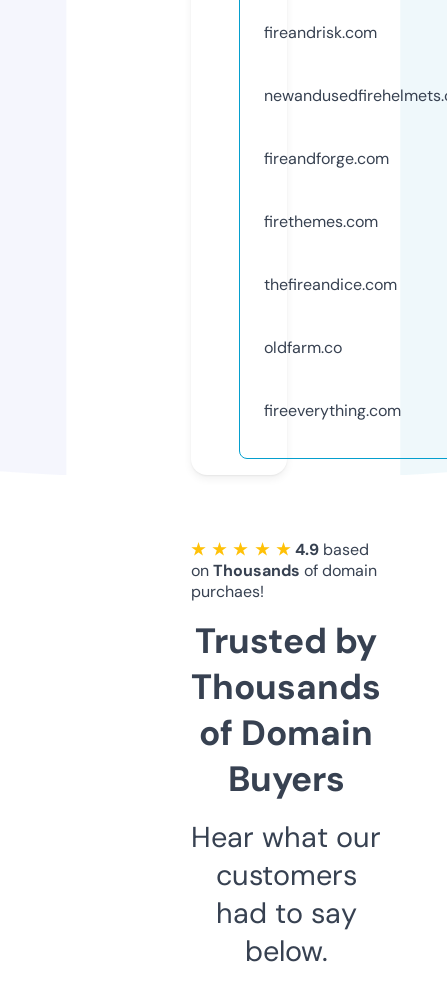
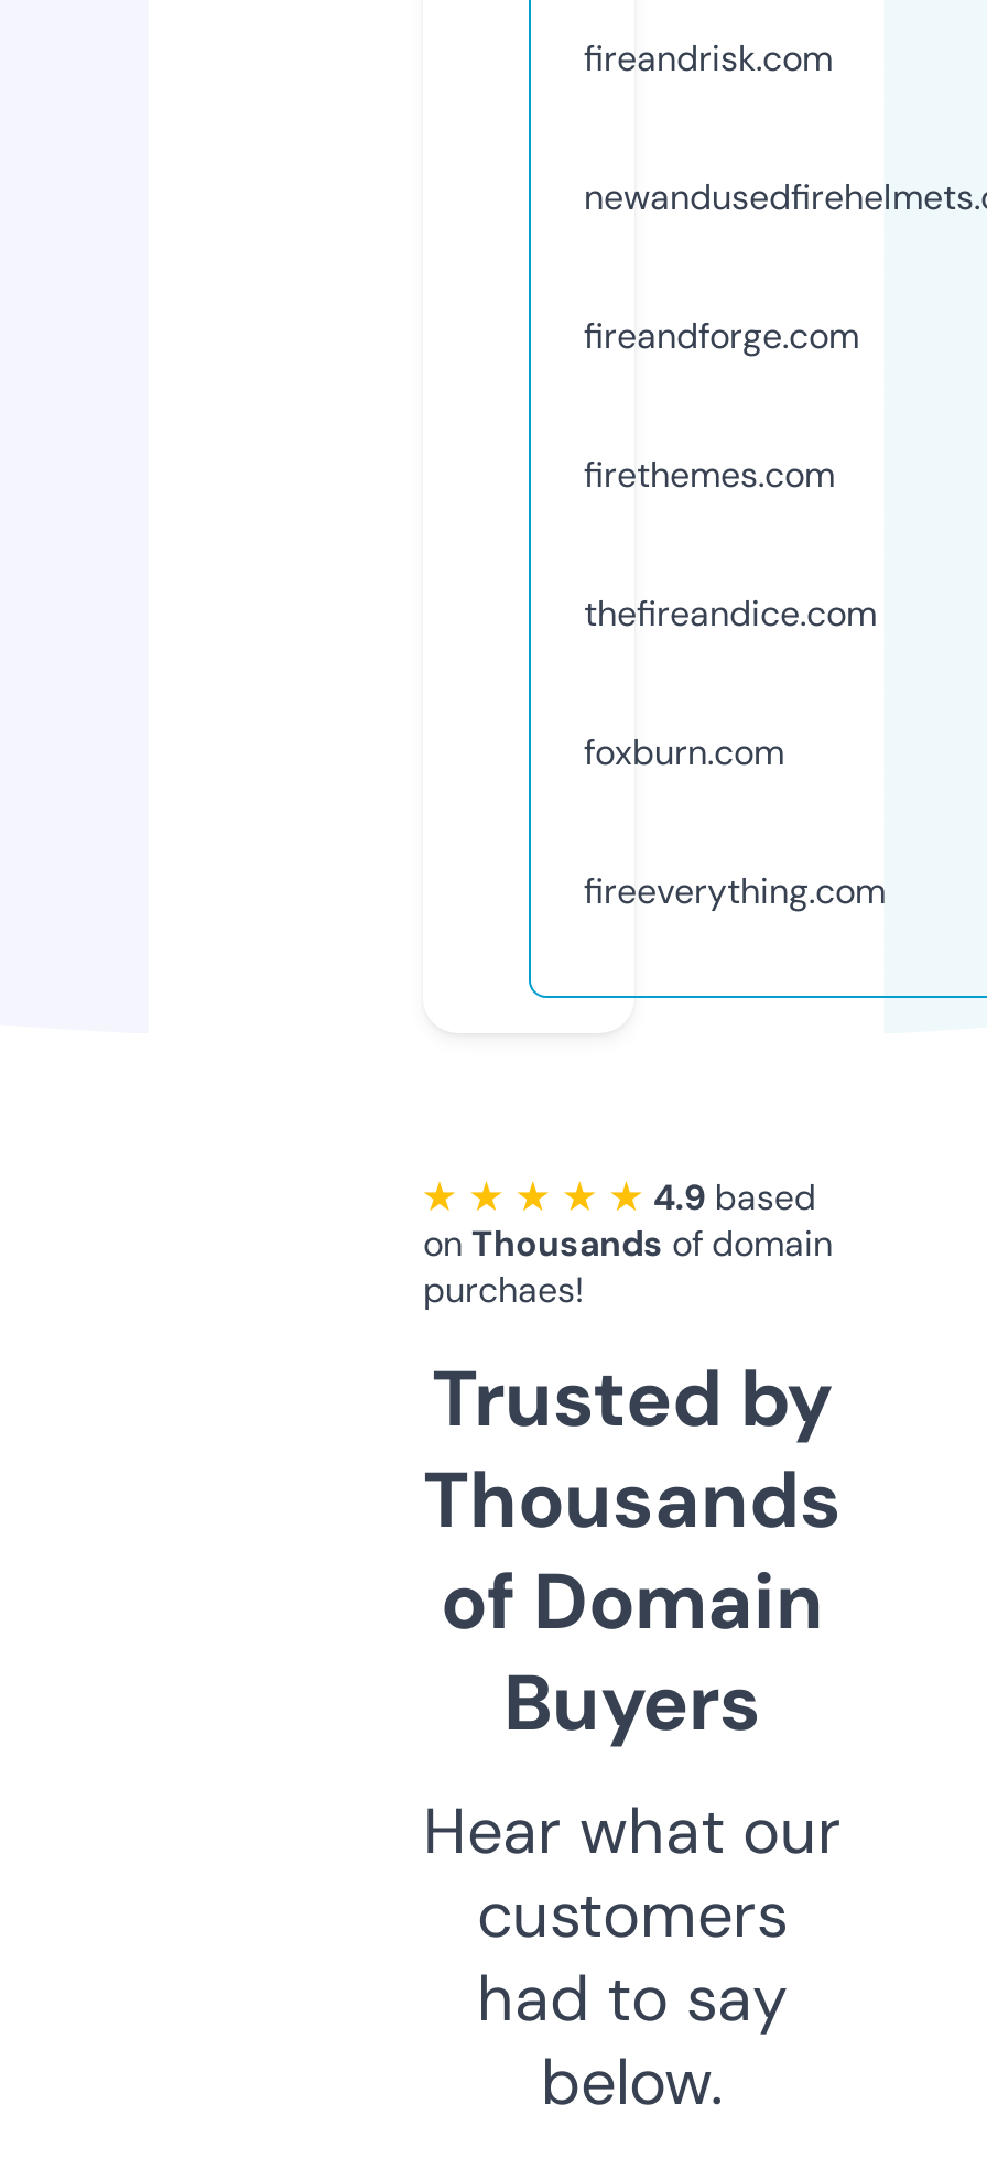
[264,337,342,358] oldfarm.co -> [584,729,784,775] foxburn.com

